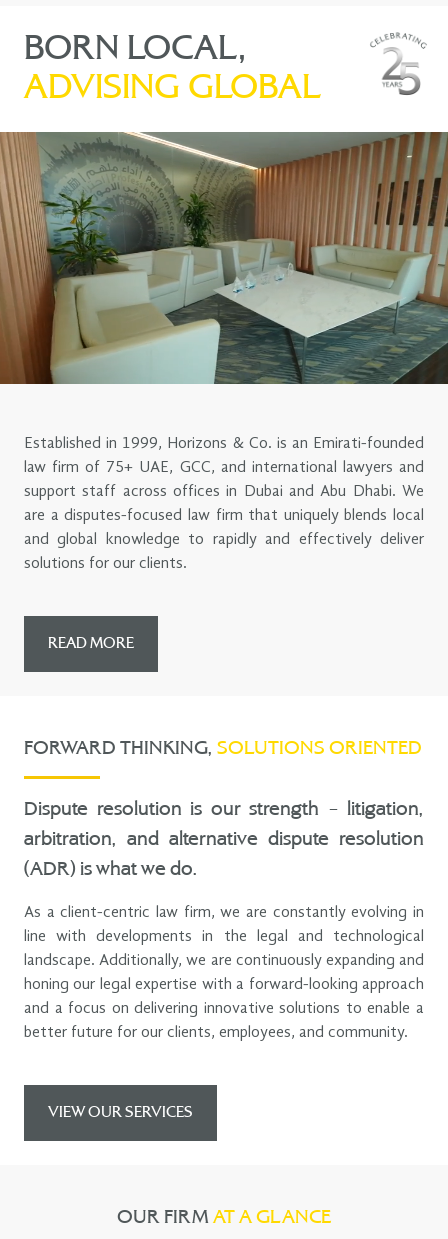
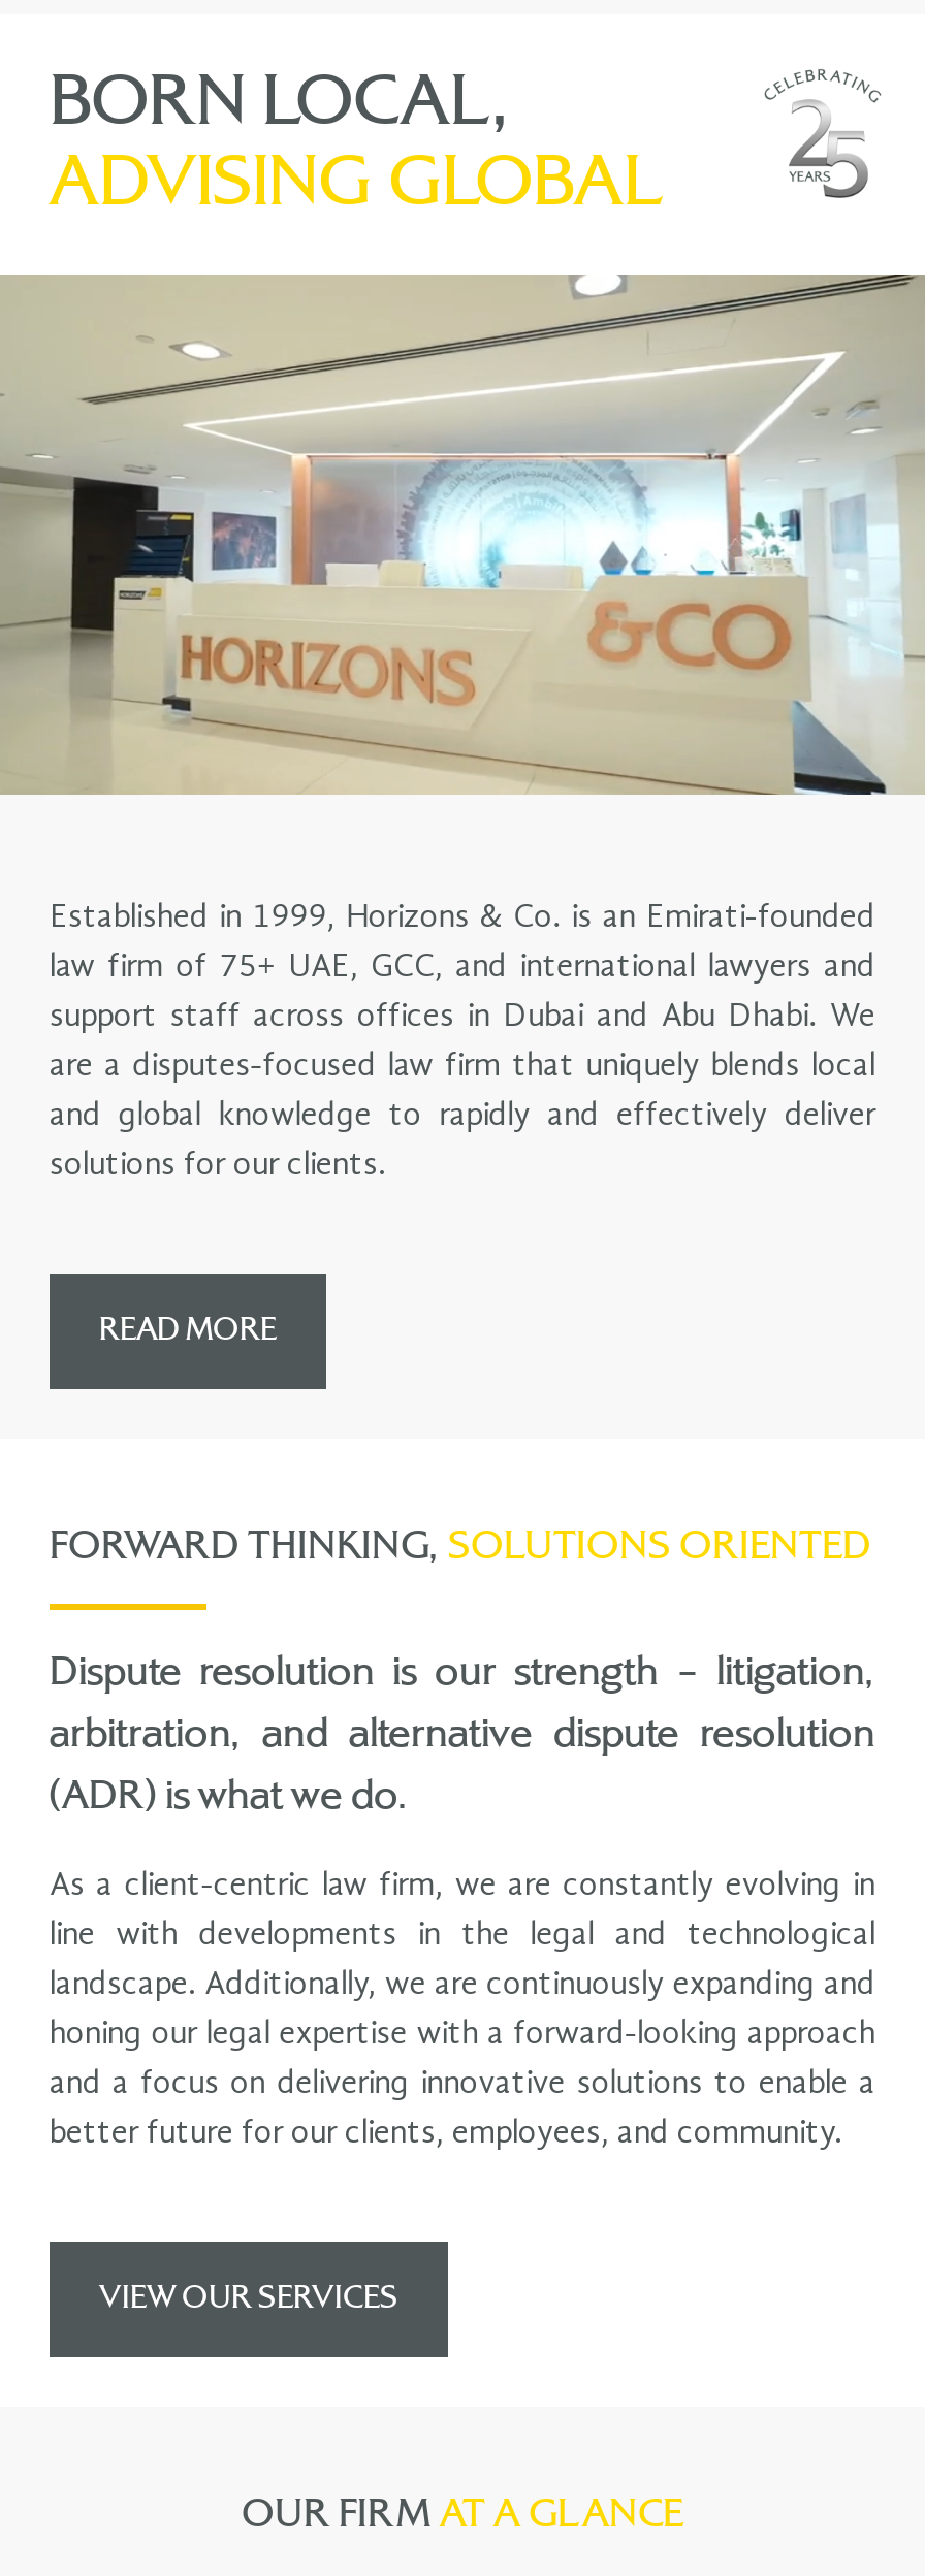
[3,131,445,385] [image] -> [6,275,919,797] [image]

